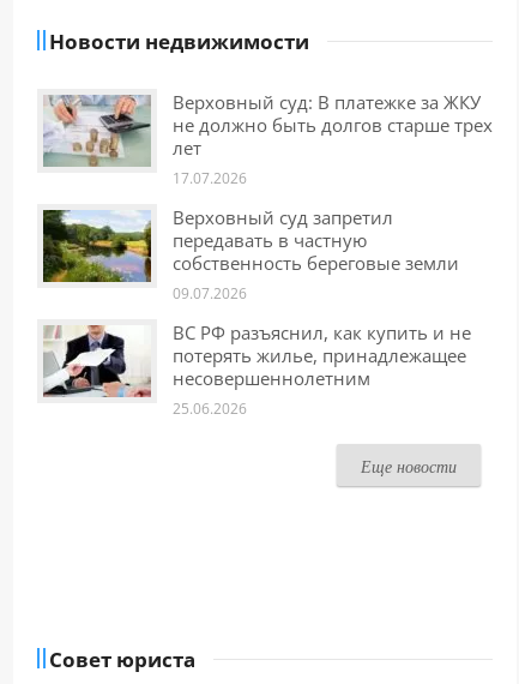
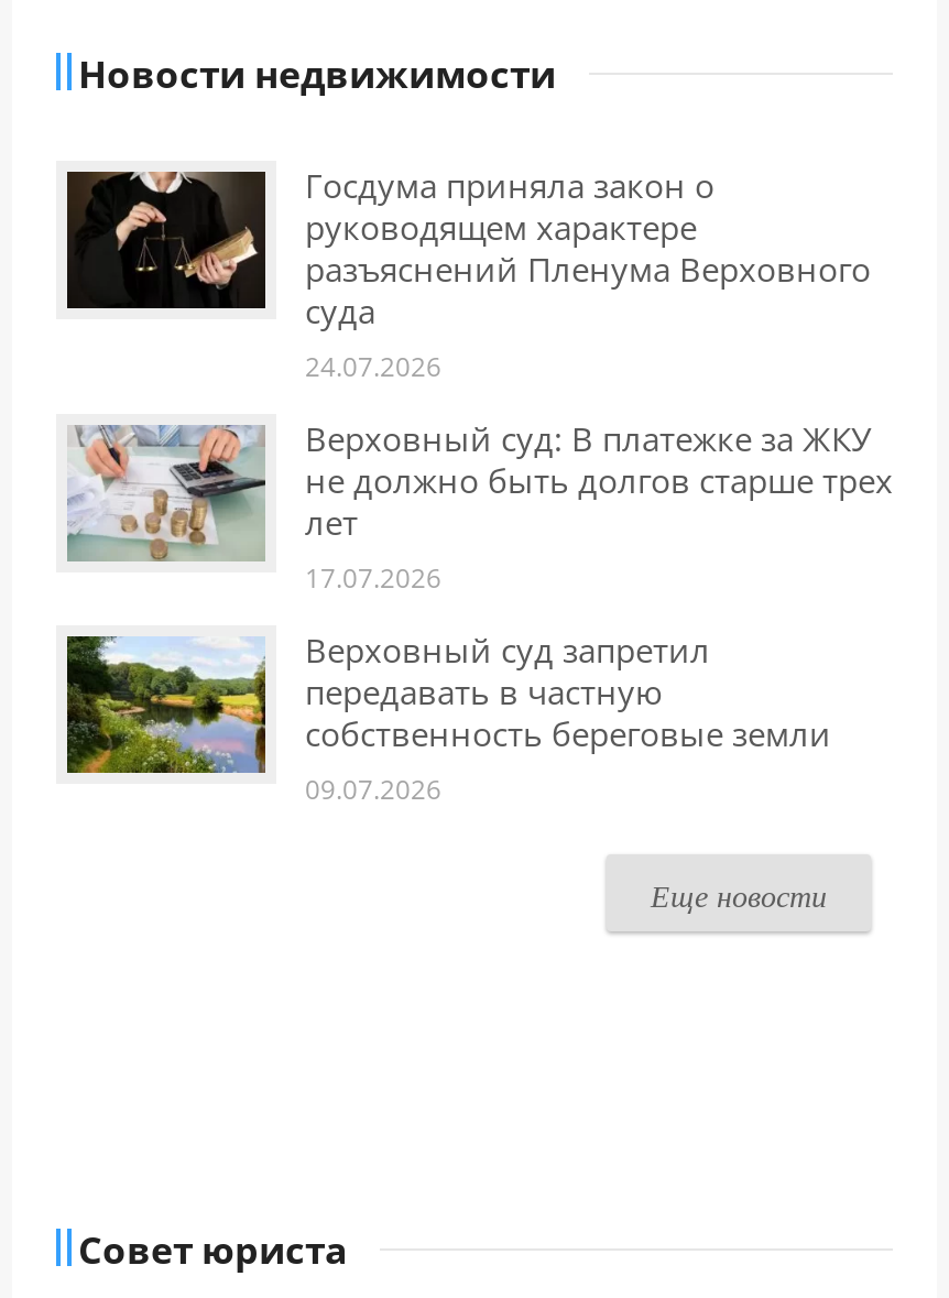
none -> [65,163,871,386] [image] | Госдума приняла закон о | руководящем характере | разъяснений Пленума Верховного | суда | 24.07.2026
moved [41,90,493,304] -> [63,417,893,809]: [image] | Верховный суд: В платежке за ЖКУ | не должно быть долгов старше трех | ... | собственность береговые земли | 09.07.2026
[42,321,471,419] [image] | ВС РФ разъяснил, как купить и не | потерять жилье, принадлежащее | несовершеннолетним | 25.06.2026 -> none

